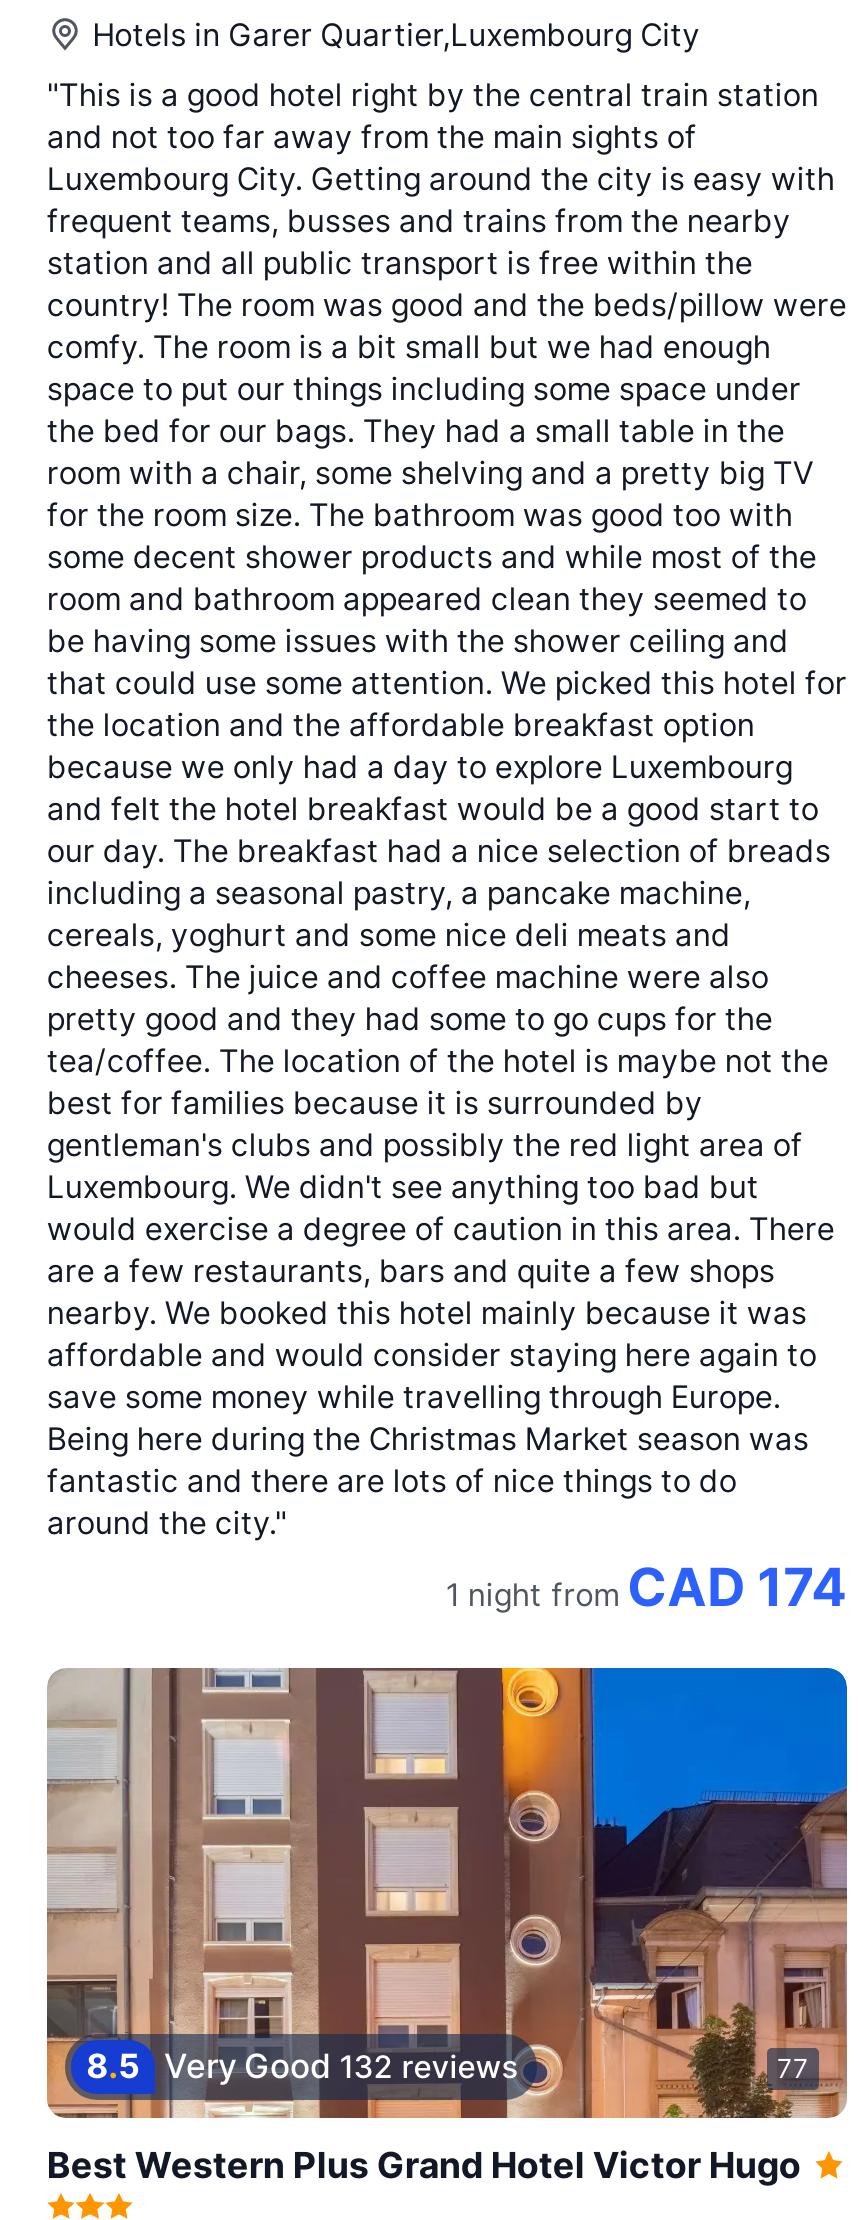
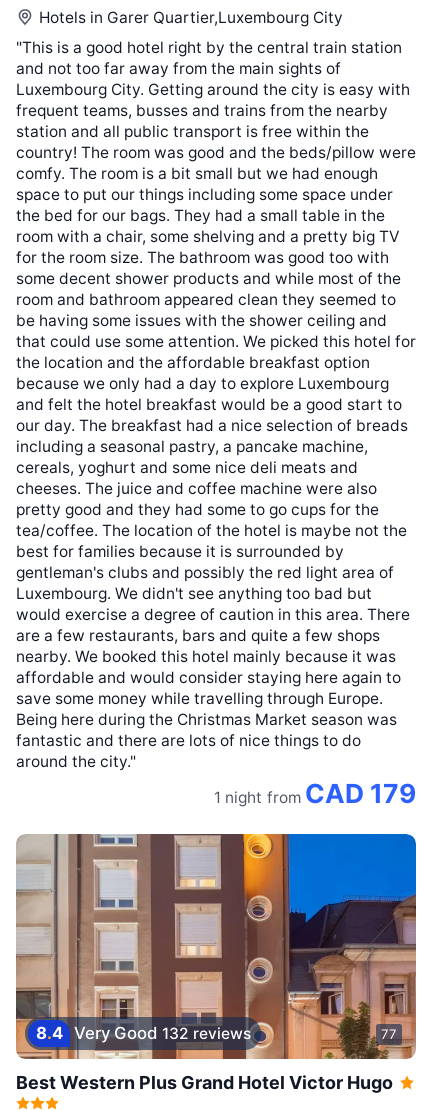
[446,1556,847,1618] 1 night from CAD 174 -> [214,778,416,809] 1 night from CAD 179
[86,2046,517,2086] 8.5 Very Good 132 reviews -> [36,1023,251,1043] 8.4 Very Good 132 reviews

